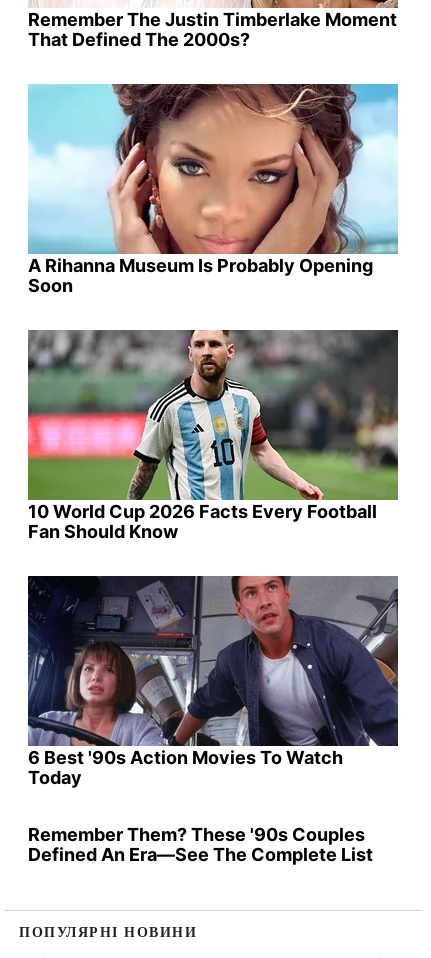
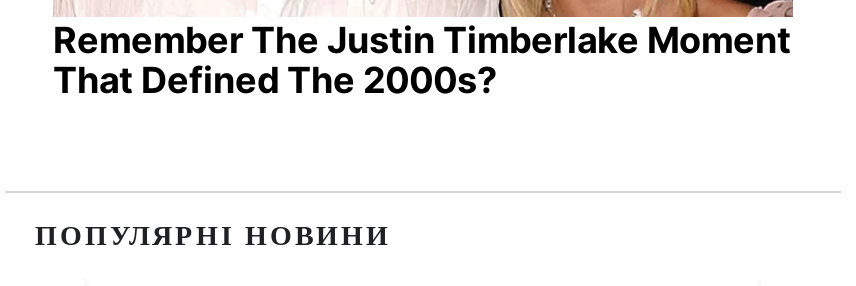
[28,83,399,296] [image] | A Rihanna Museum Is Probably Opening | Soon -> none
[27,329,399,542] [image] | 10 World Cup 2026 Facts Every Football | Fan Should Know -> none
[27,575,399,865] [image] | 6 Best '90s Action Movies To Watch | Today | Remember Them? These '90s Couples | Defined An Era—See The Complete List -> none

